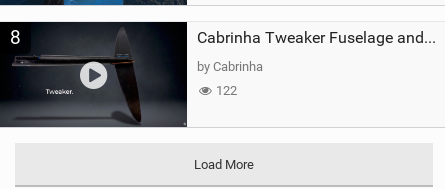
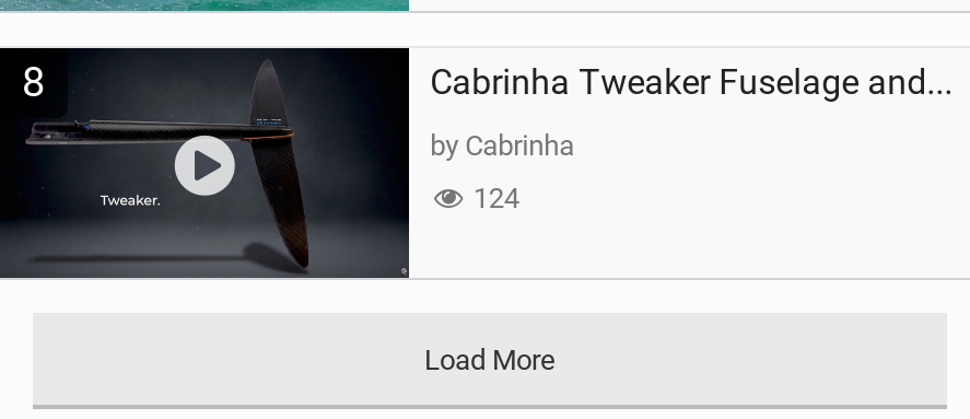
[213,83,237,98] 122 -> [467,181,519,214] 124

